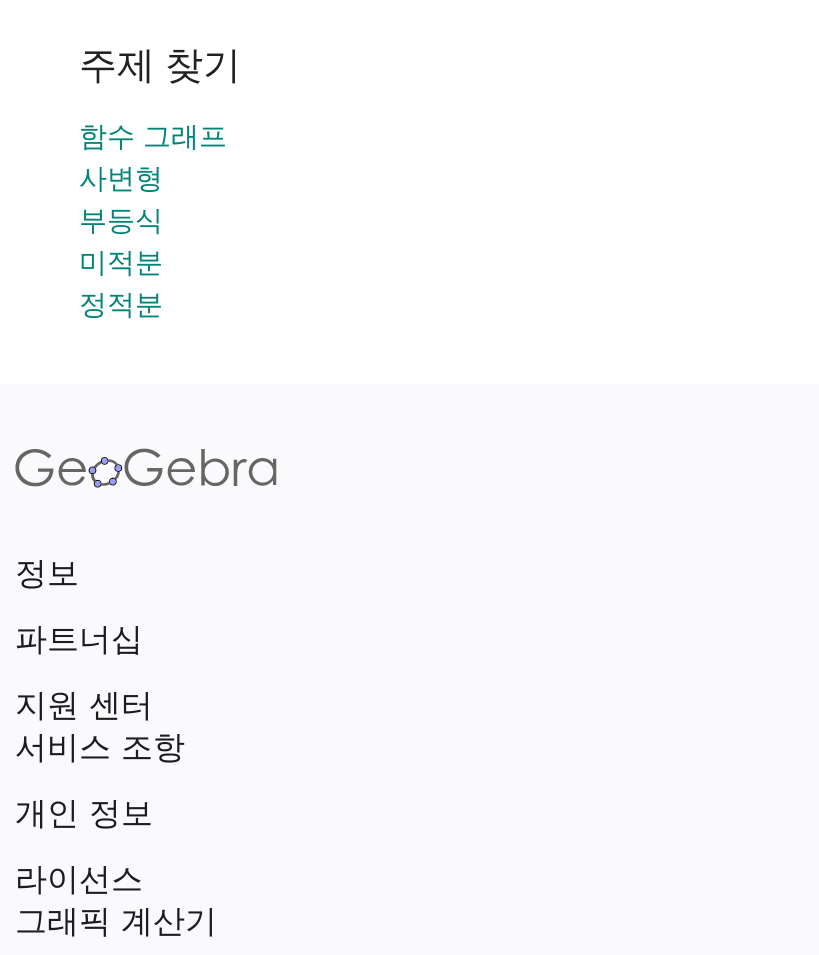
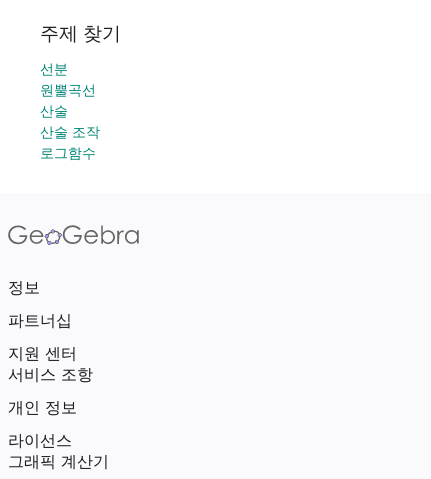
[79,118,227,320] 함수 그래프 | 사변형 | 부등식 | 미적분 | 정적분 -> [40,60,100,161] 선분 | 원뿔곡선 | 산술 | 산술 조작 | 로그함수

